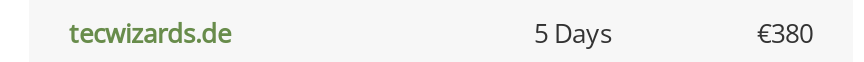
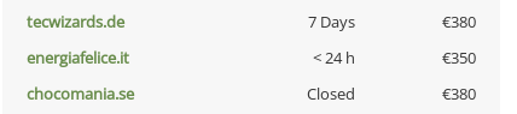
[534,15,612,51] 5 Days -> [27,11,476,104] 7 Days | €380 | energiafelice.it | < 24 h | €350 | chocomania.se | Closed

